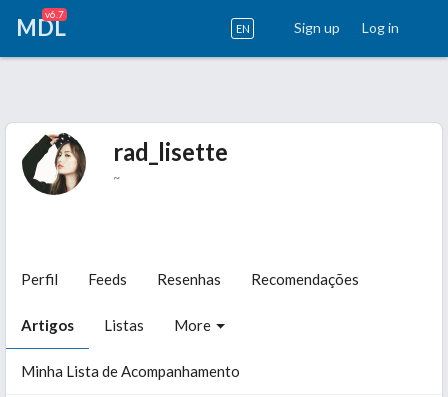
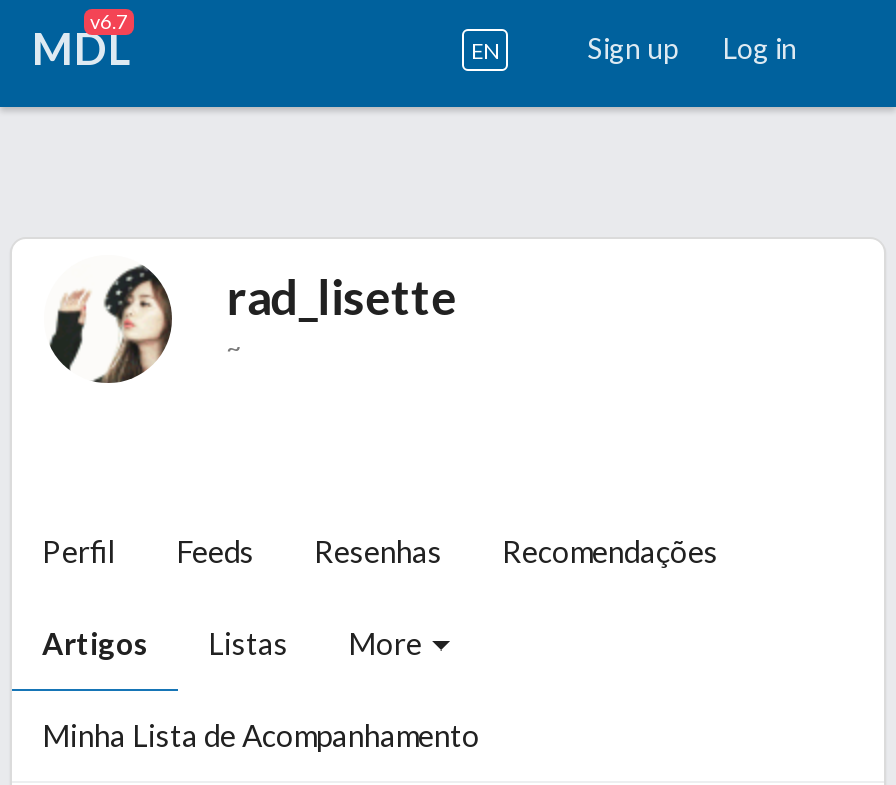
[21,132,82,194] [image] -> [44,259,166,383] [image]

